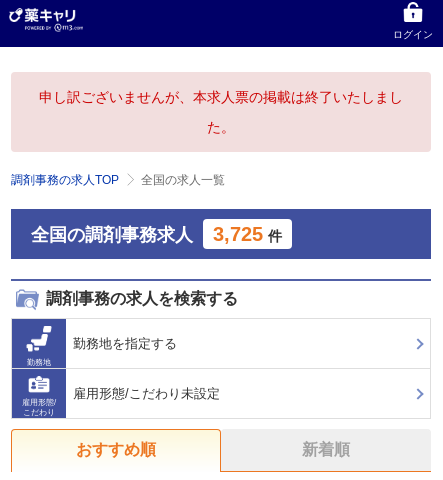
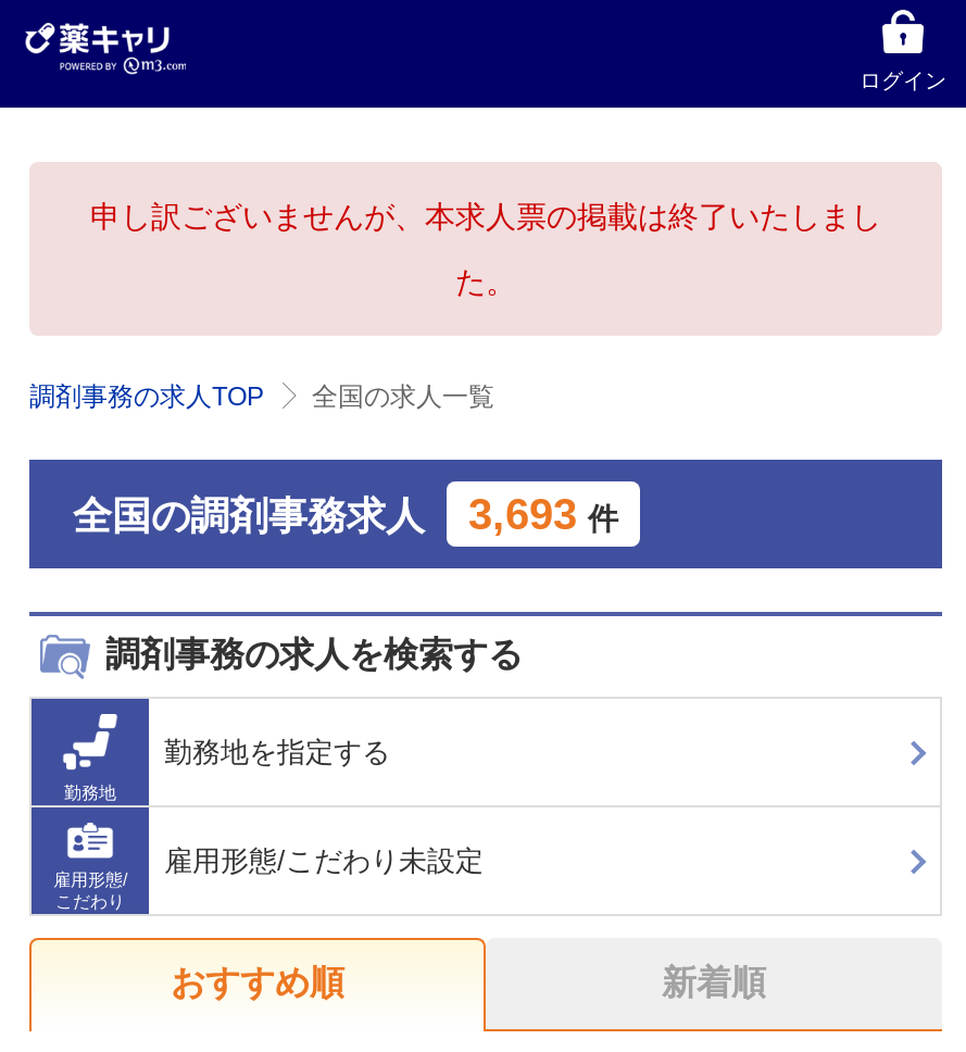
[31,223,282,245] 全国の調剤事務求人 3,725 件 -> [73,490,618,538] 全国の調剤事務求人 3,693 件

